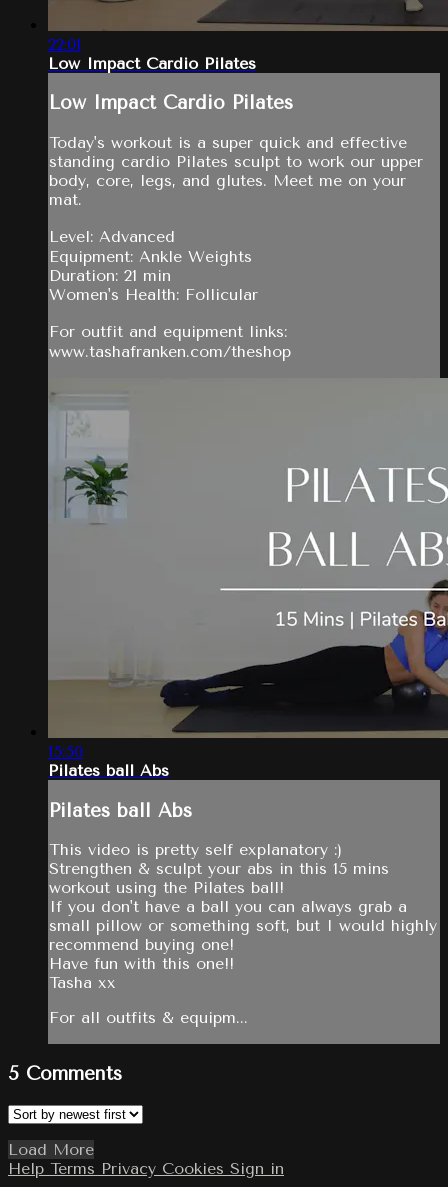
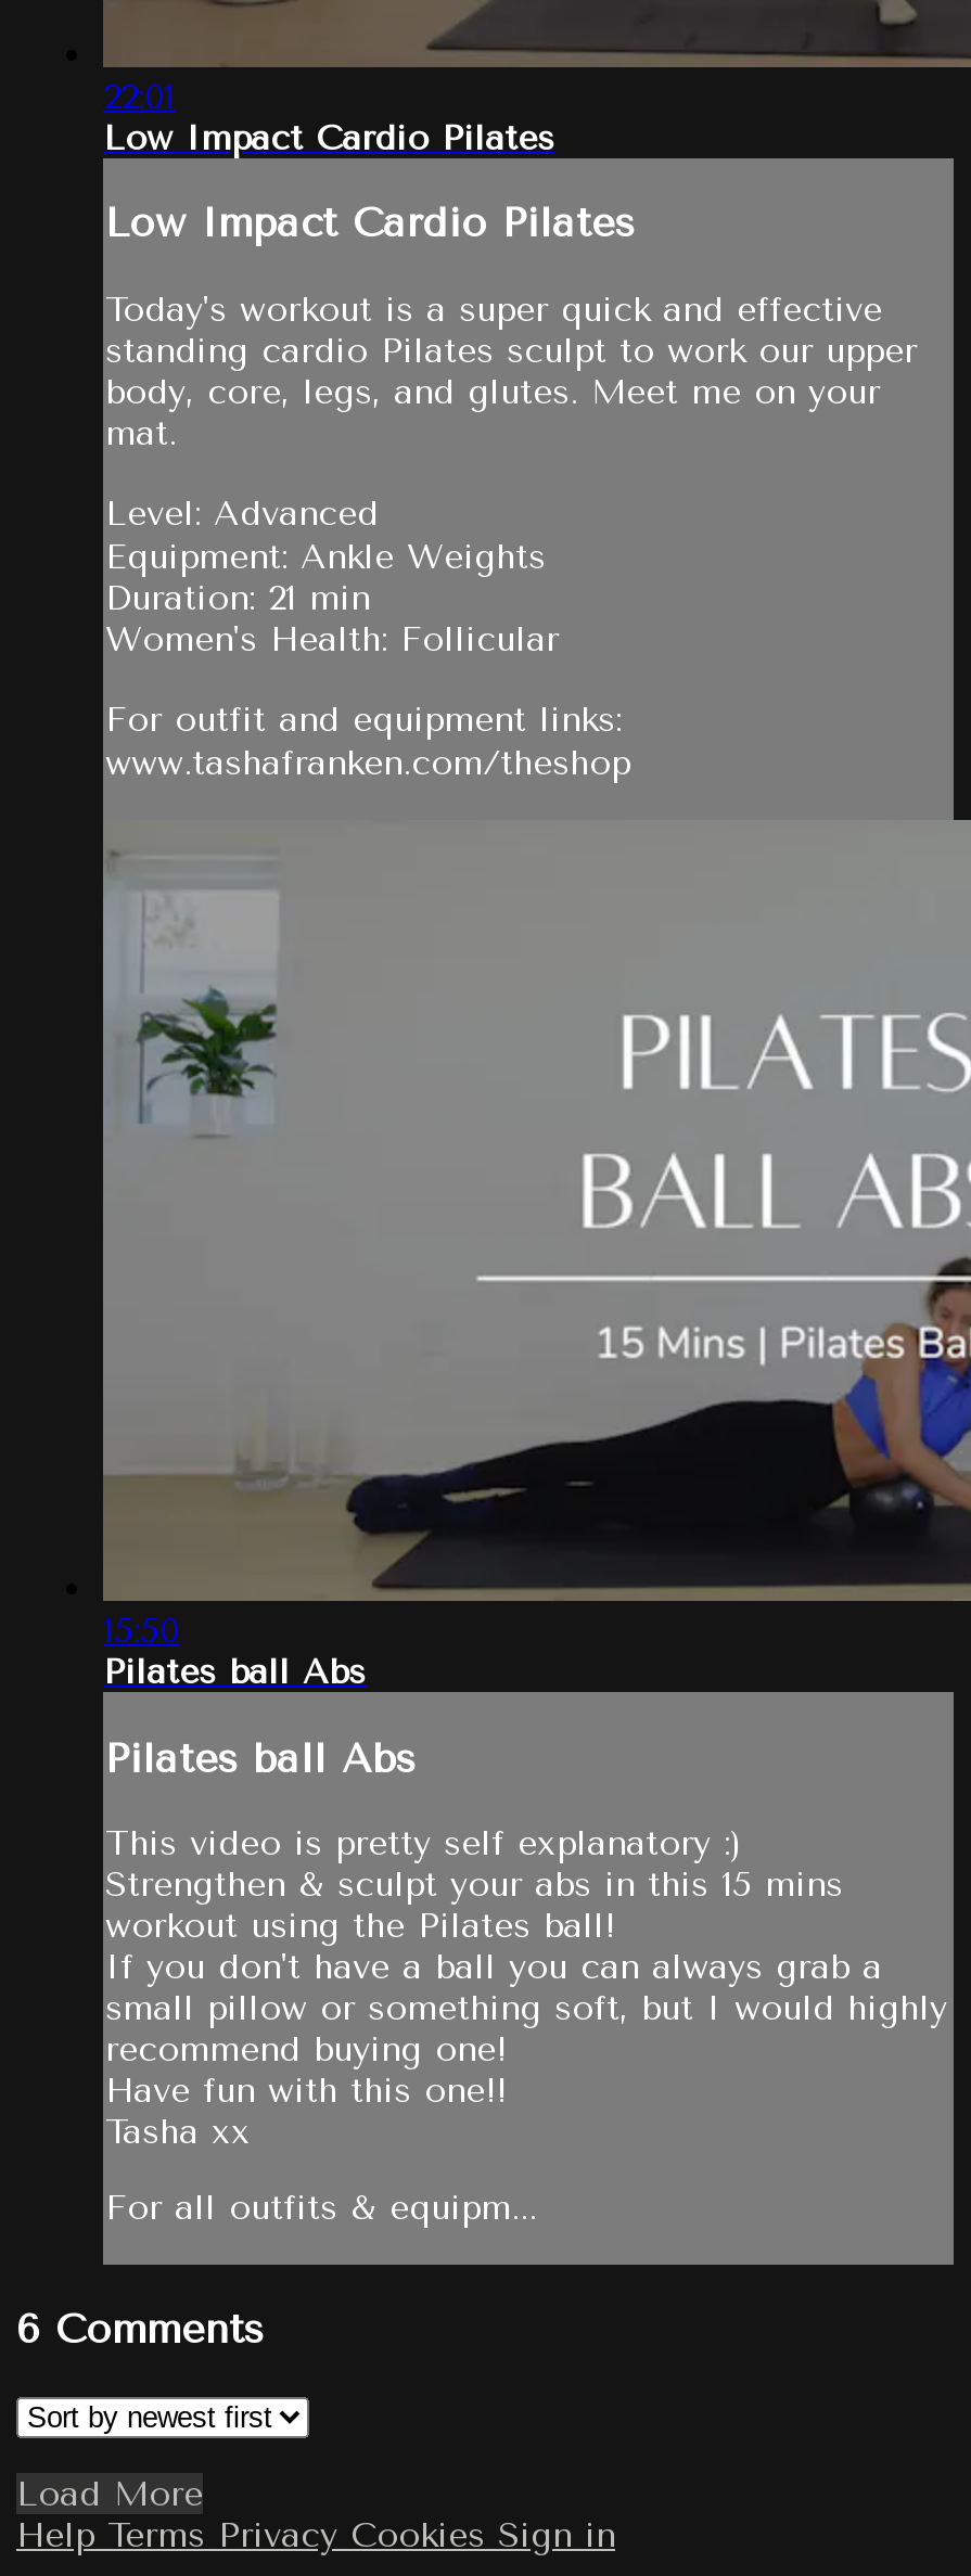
[8,1063,122,1085] 5 Comments -> [16,2306,264,2354] 6 Comments

